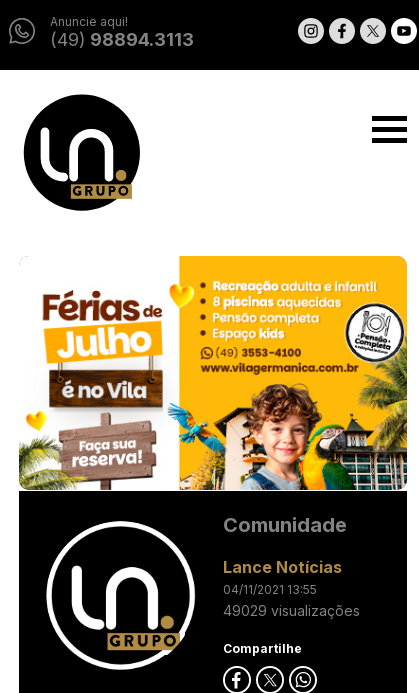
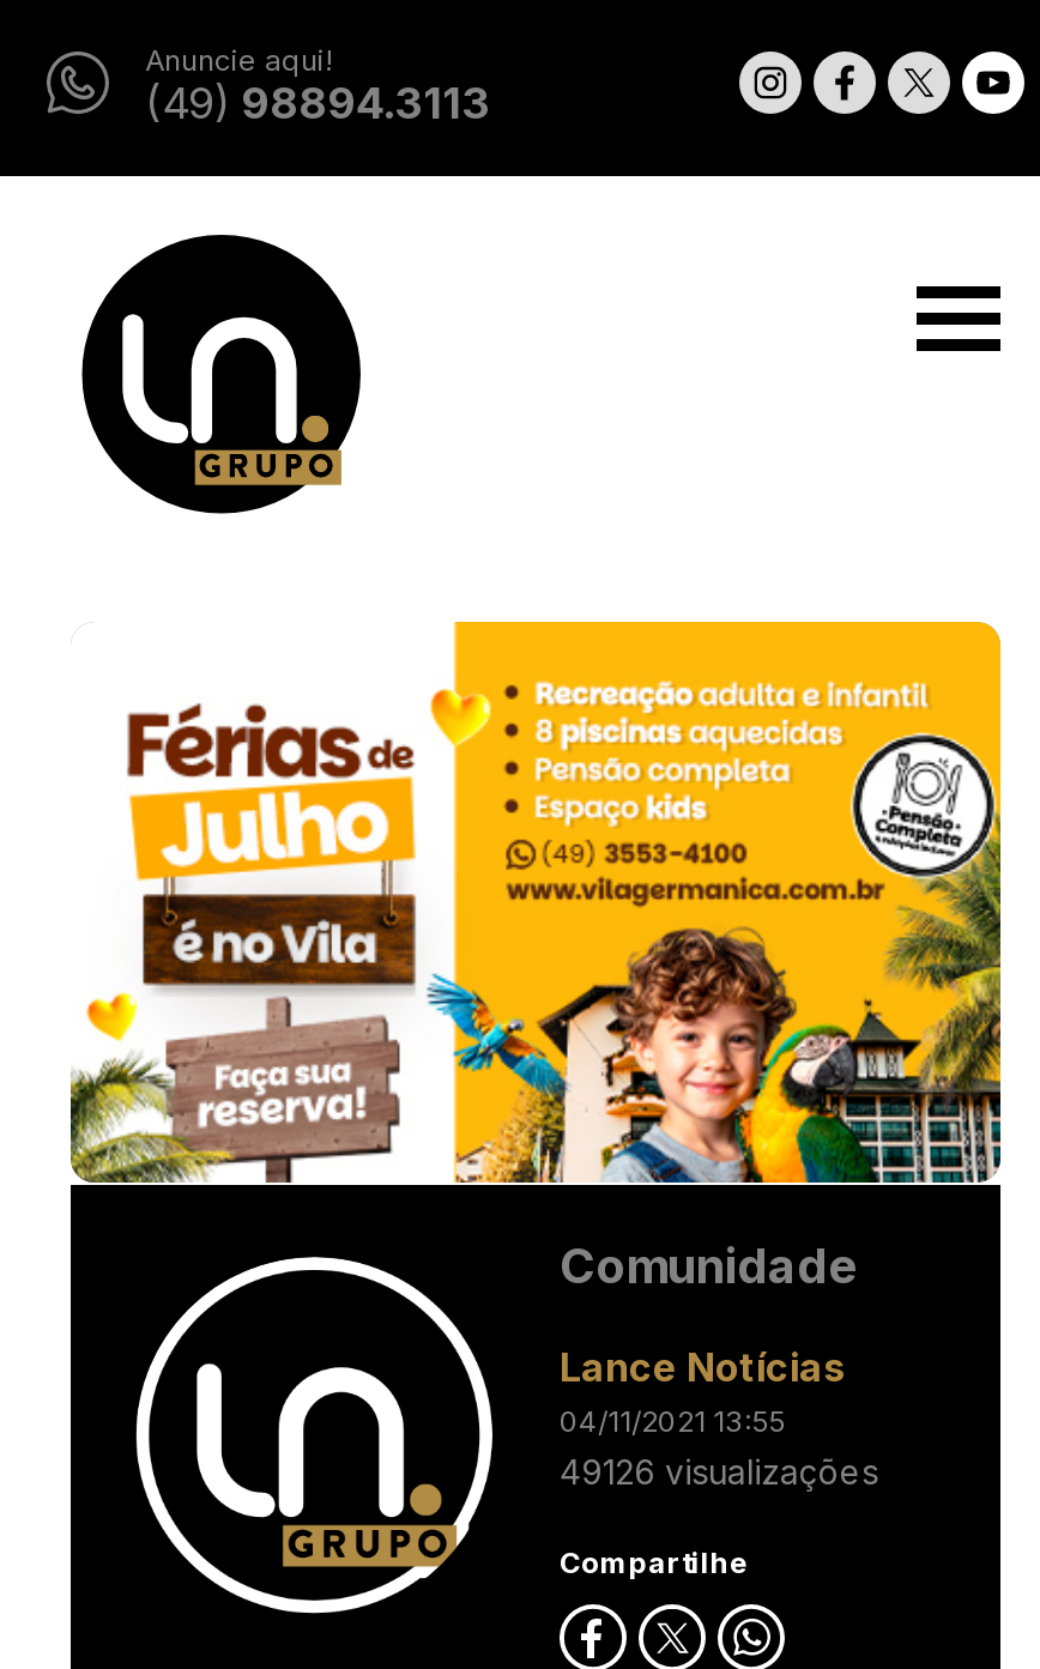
[223,602,360,619] 49029 visualizações -> [560,1450,878,1491] 49126 visualizações

